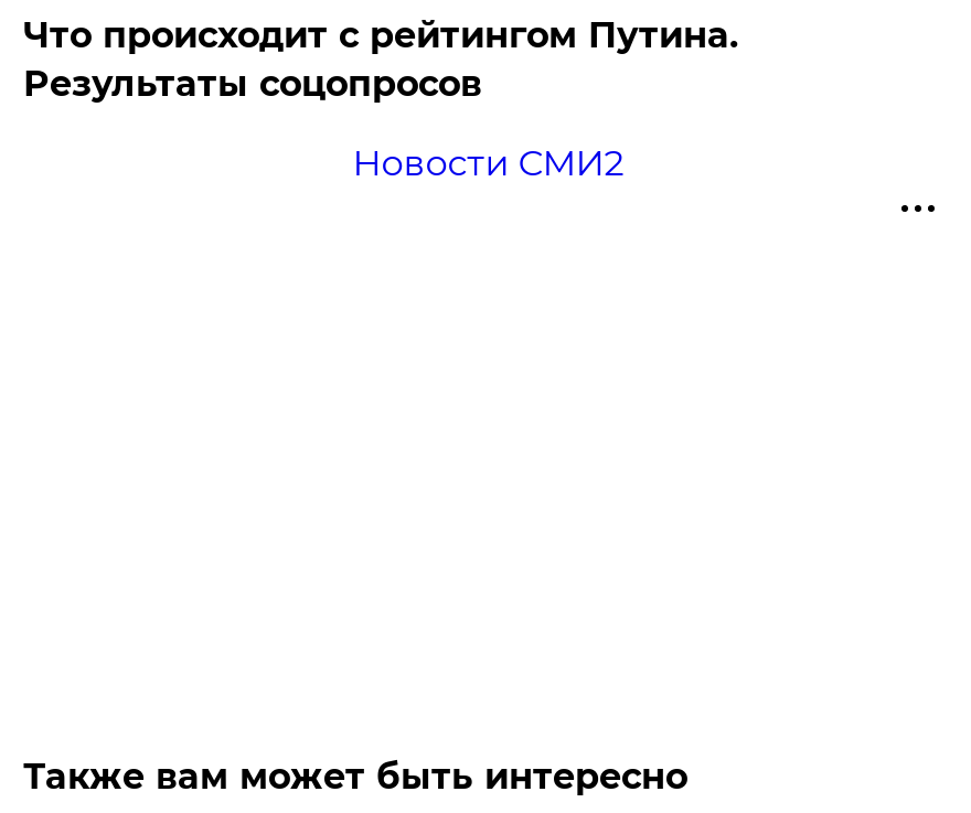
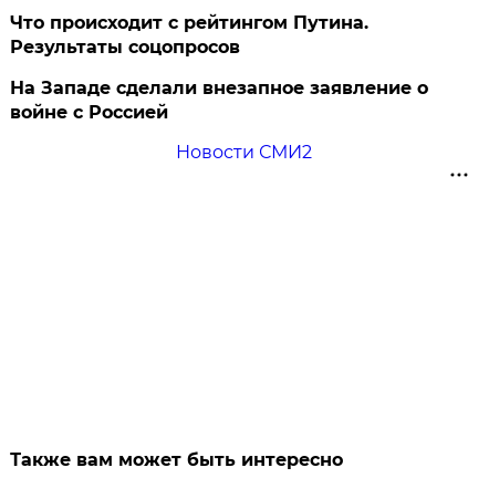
none -> [10,77,429,123] На Западе сделали внезапное заявление о | войне с Россией

